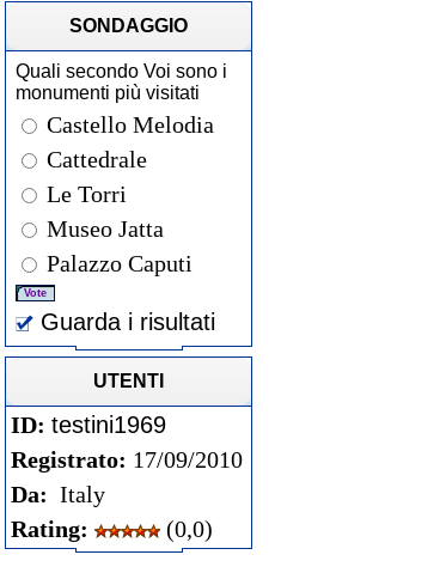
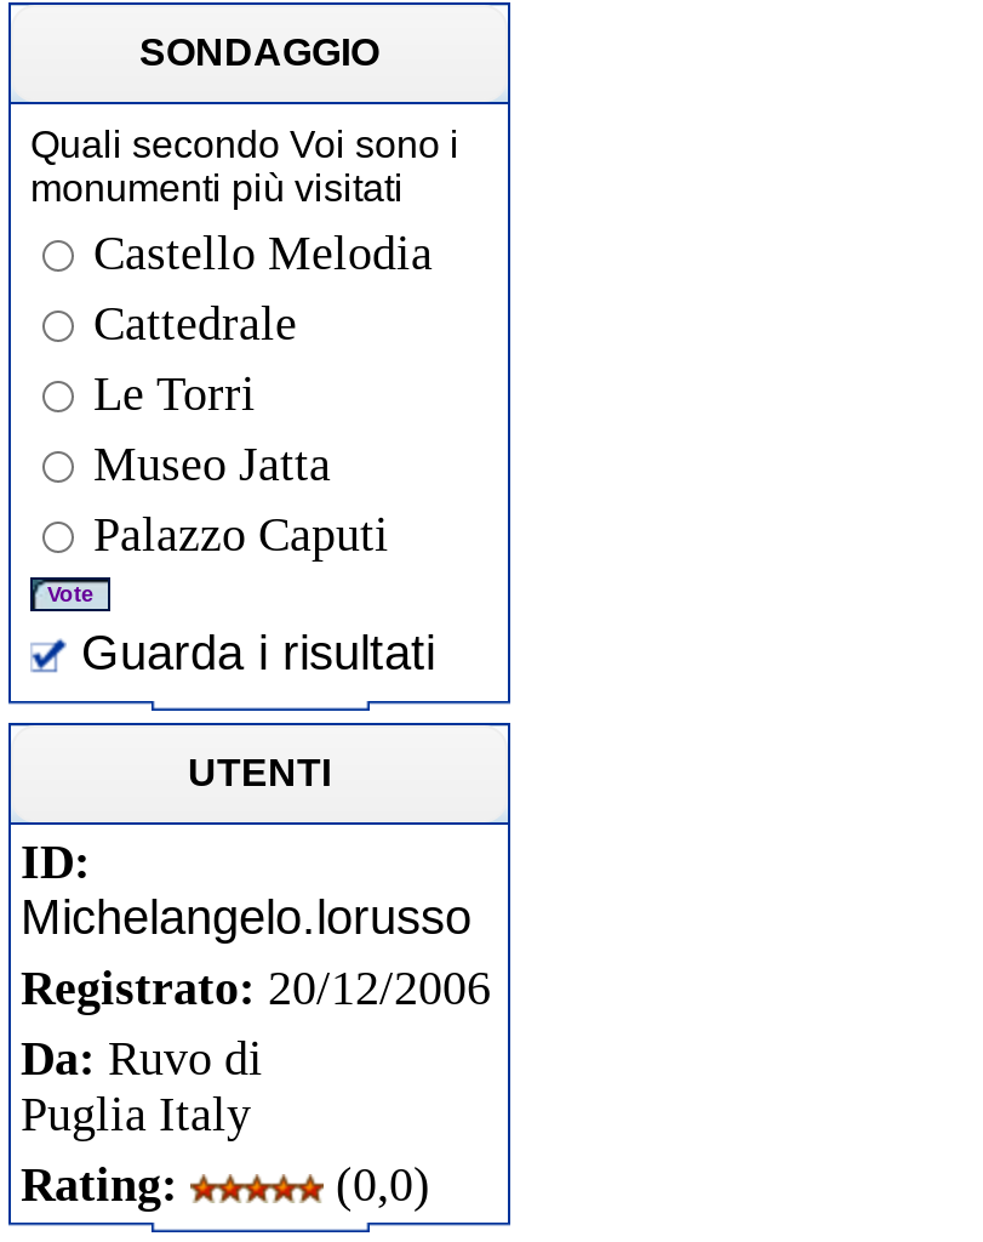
[11,412,243,507] ID: testini1969 | Registrato: 17/09/2010 | Da: Italy -> [21,834,491,1140] ID: | Michelangelo.lorusso | Registrato: 20/12/2006 | Da: Ruvo di | Puglia Italy

